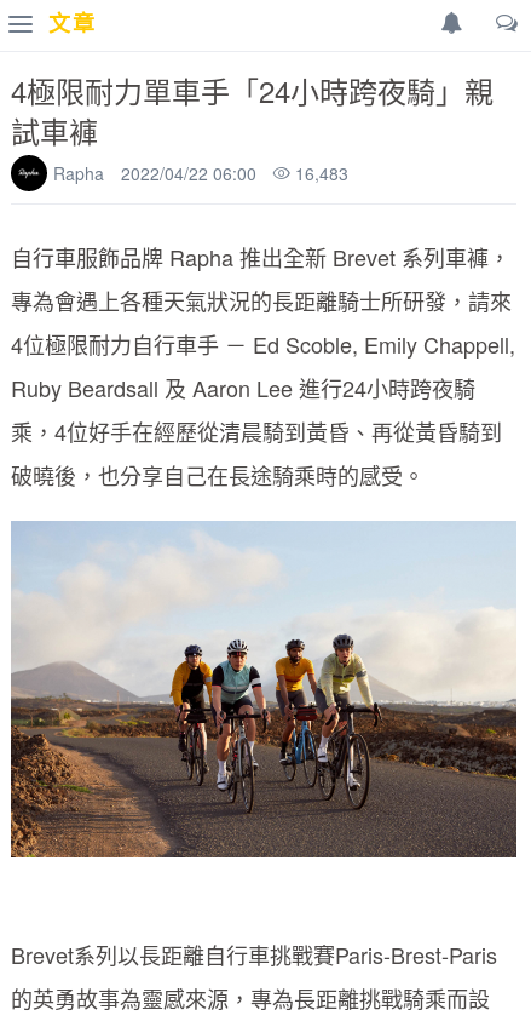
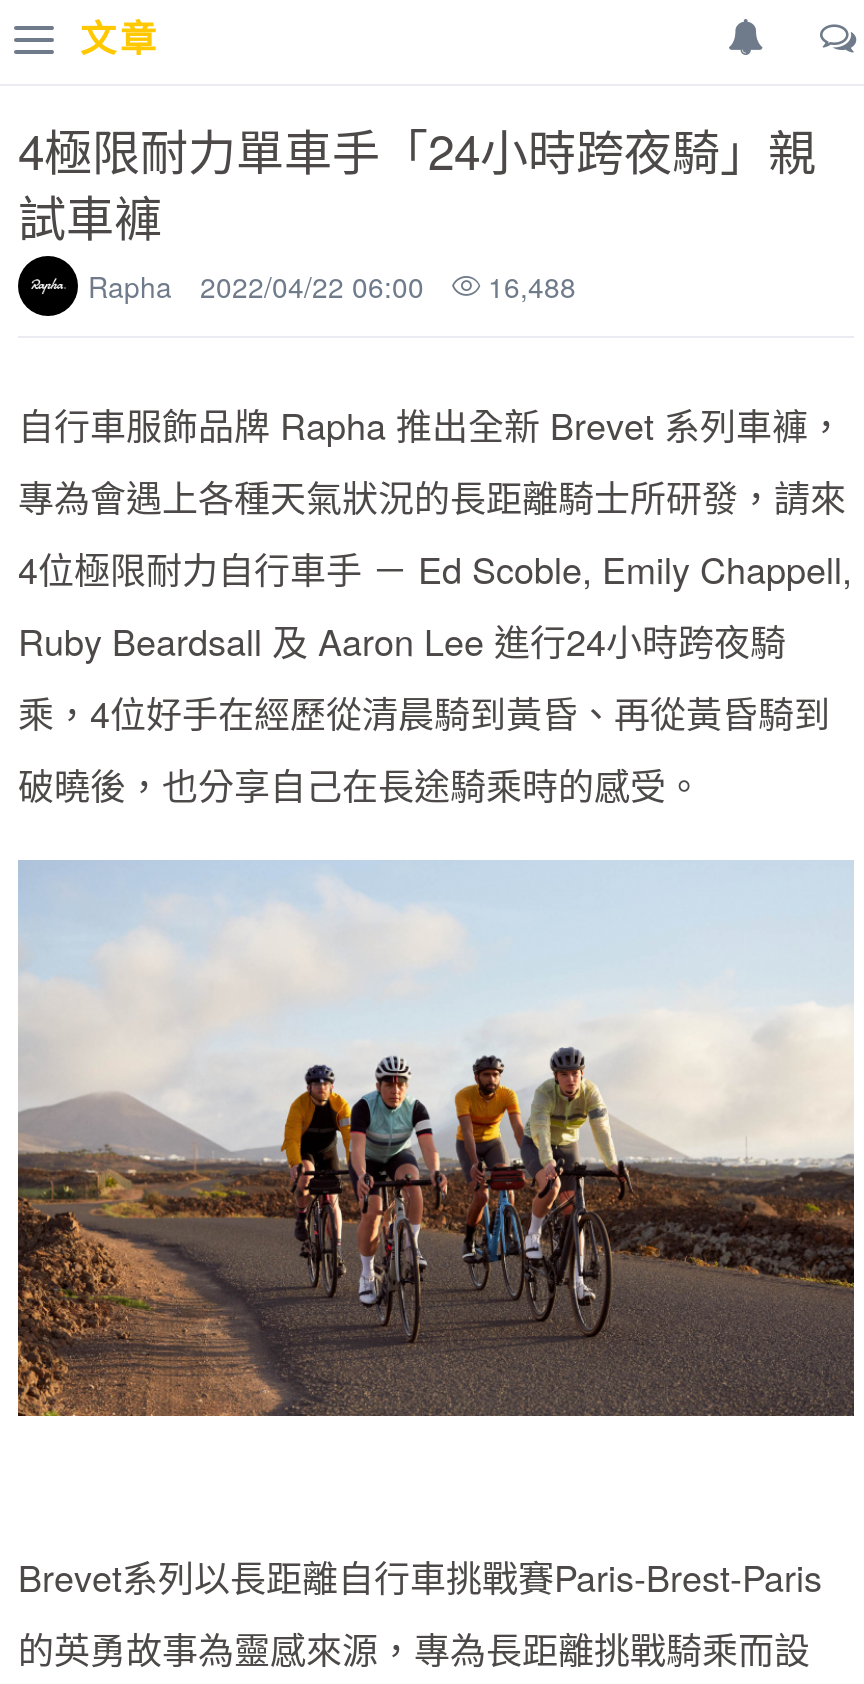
[53,161,348,185] Rapha 2022/04/22 06:00 16,483 -> [88,266,576,306] Rapha 2022/04/22 06:00 16,488

